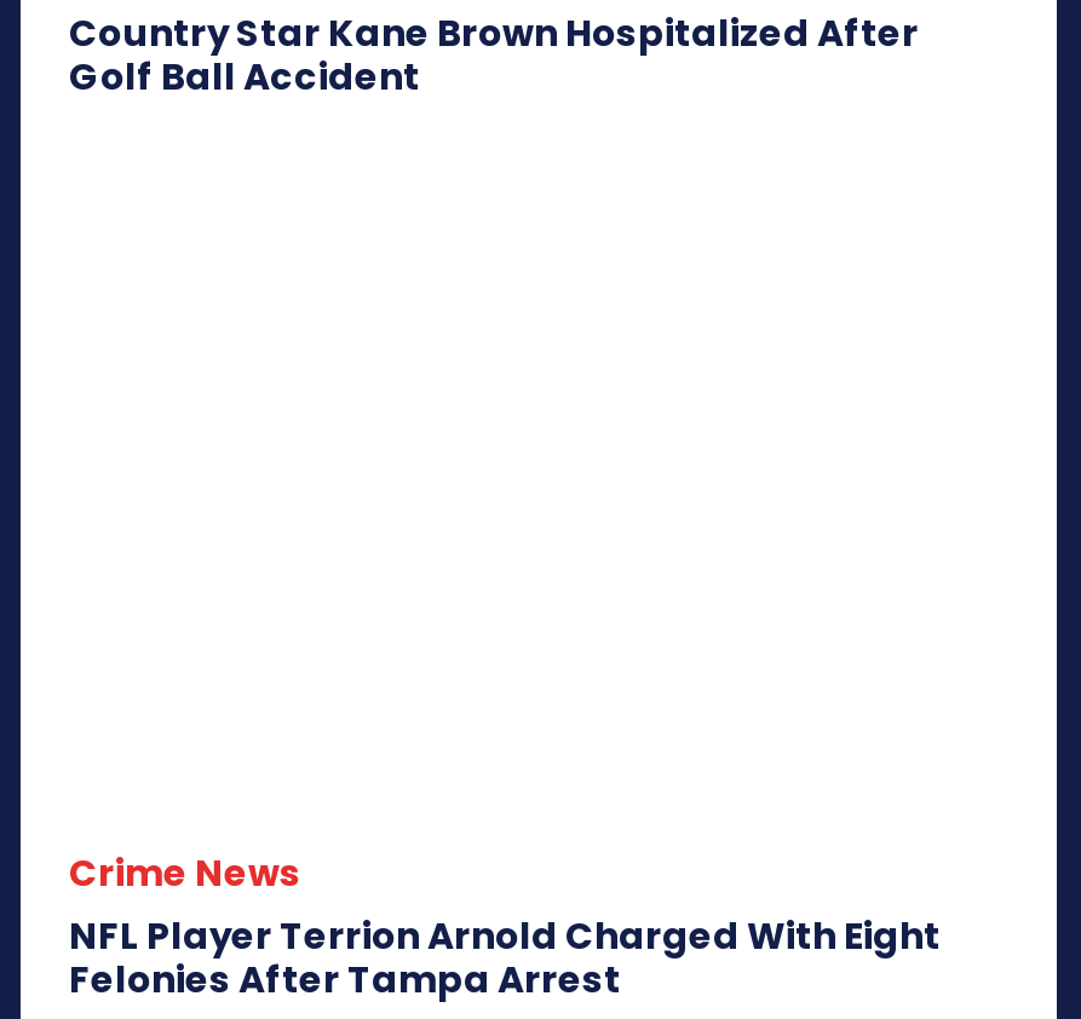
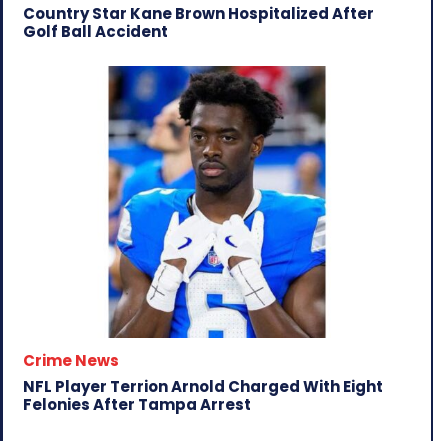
none -> [107,65,327,339] [image]

